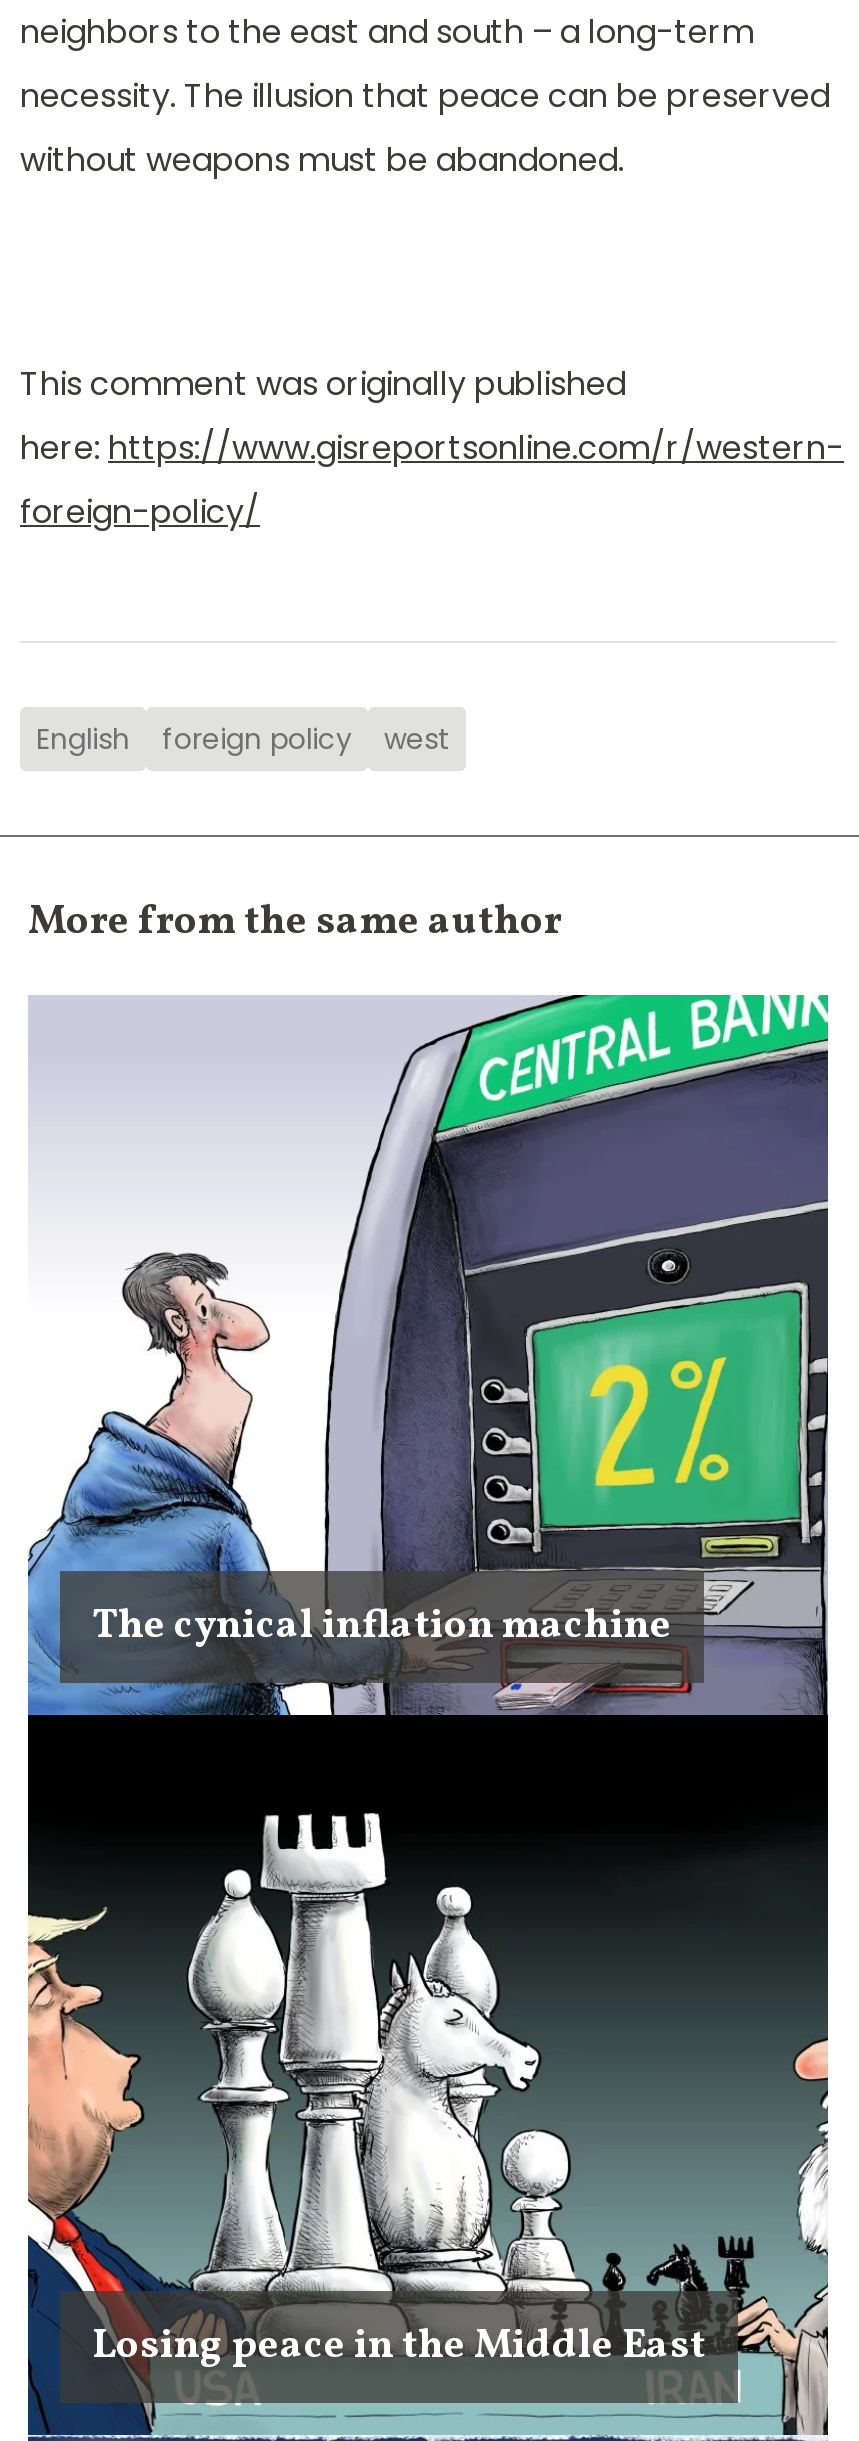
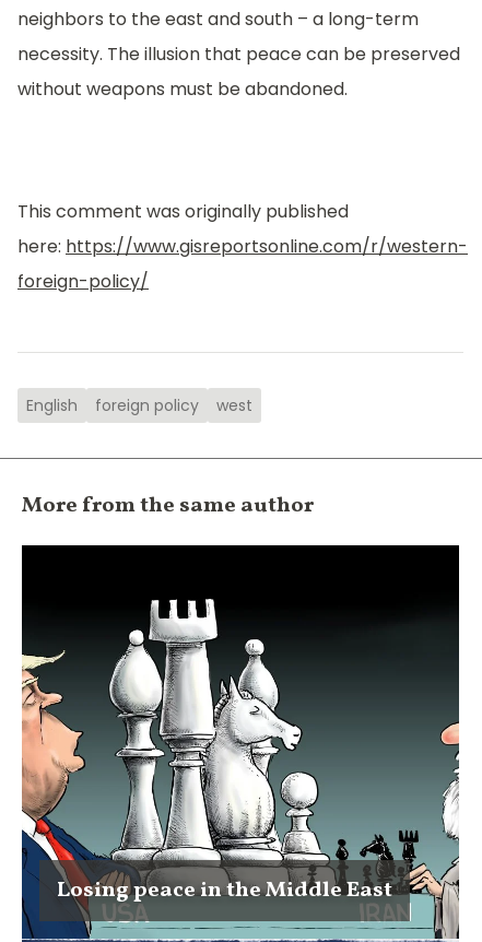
[26,993,830,1717] [image] | The cynical inflation machine -> none

